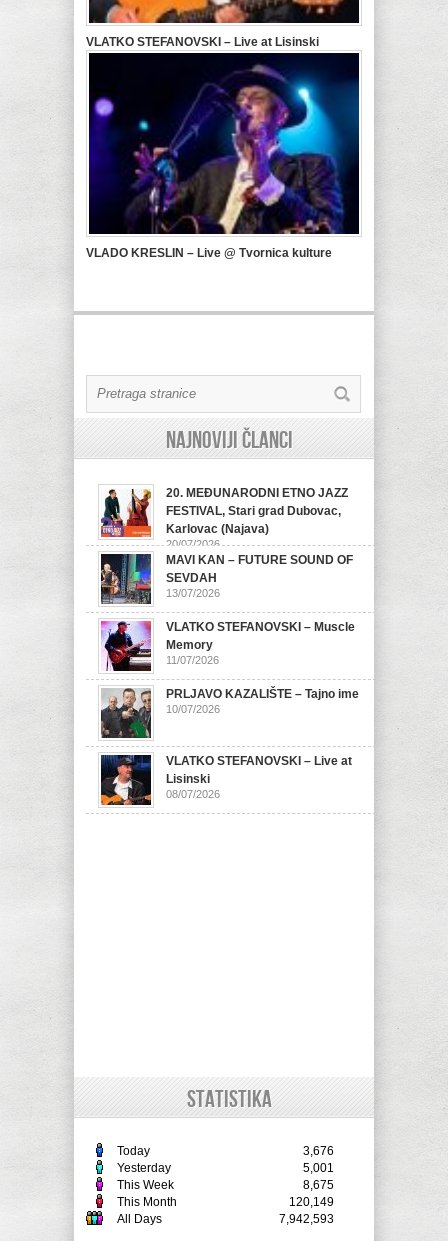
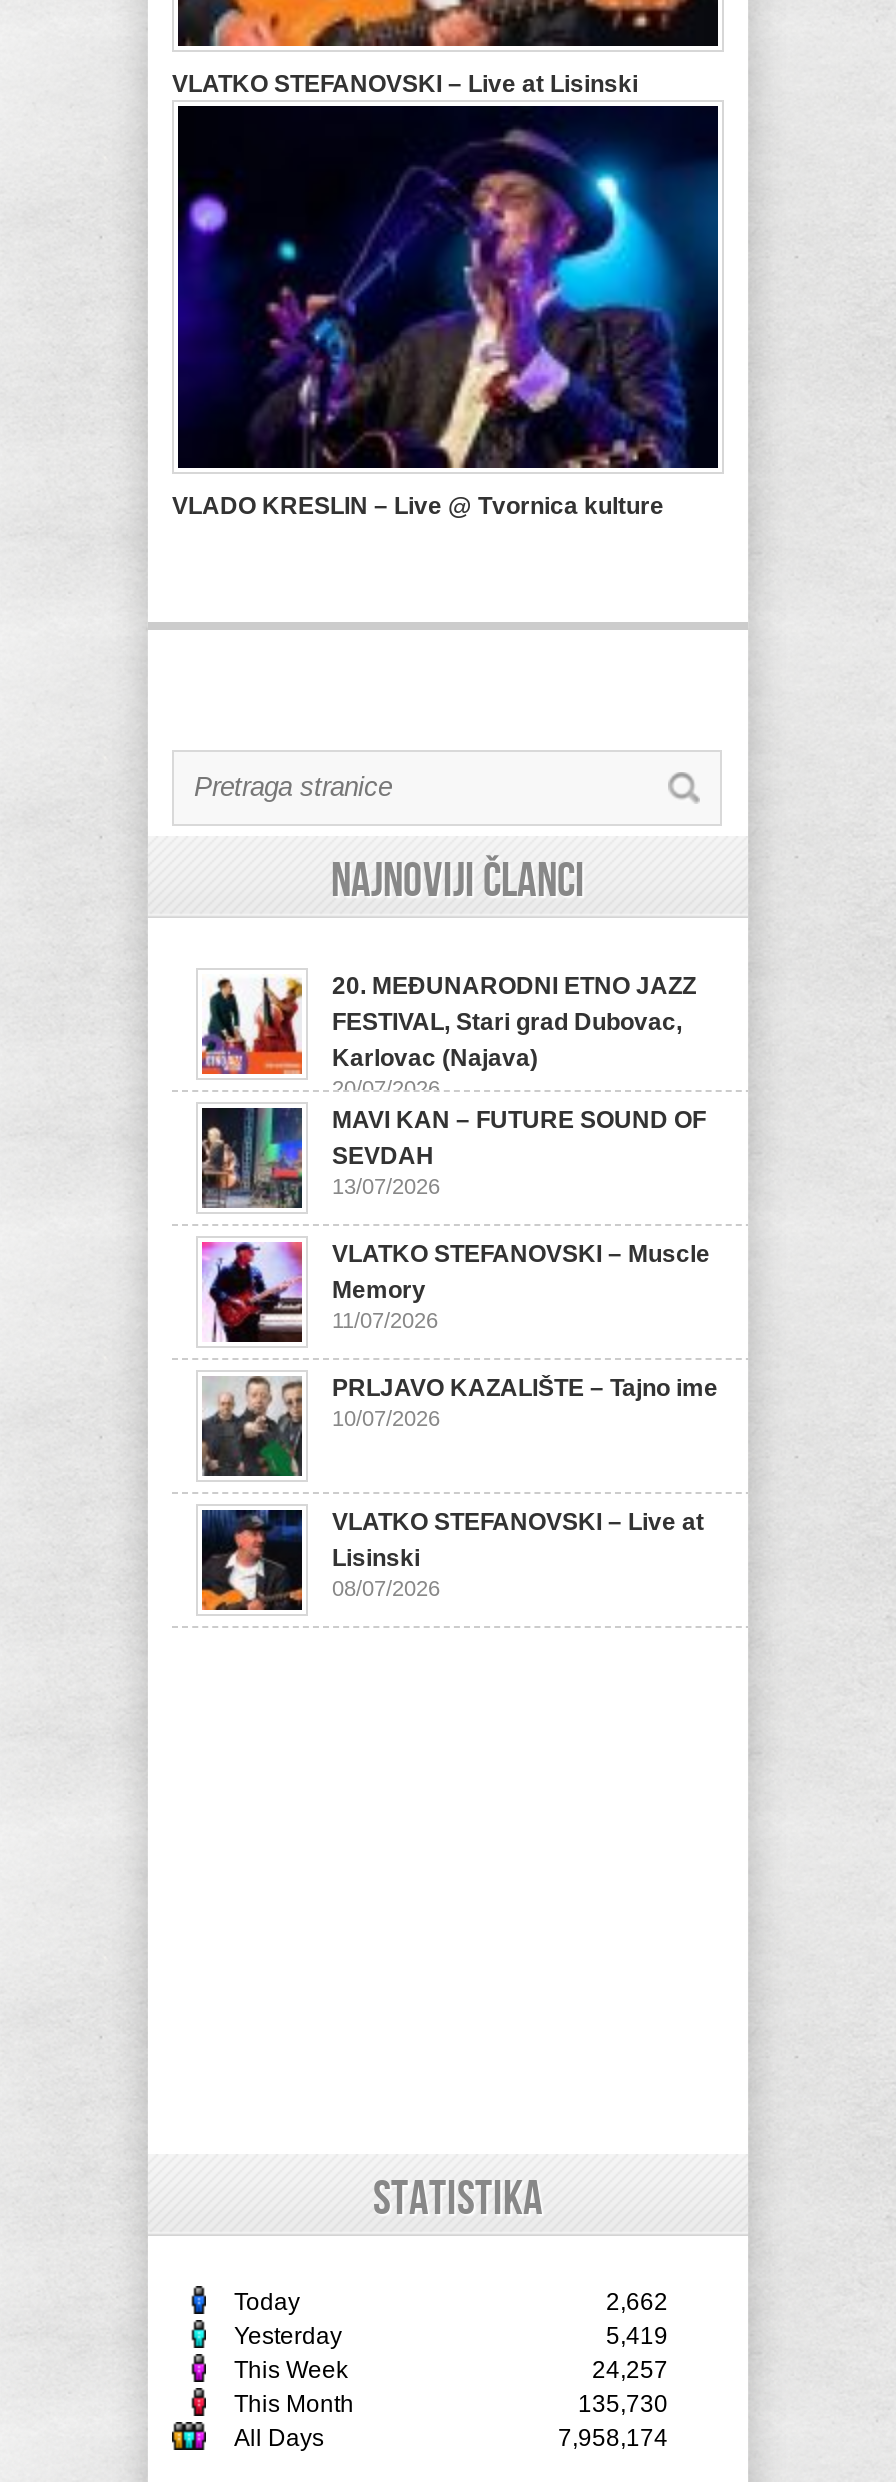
[303,1144,334,1158] 3,676 -> [606,2288,668,2316] 2,662
[303,1161,334,1175] 5,001 -> [606,2322,668,2350] 5,419
[303,1178,334,1192] 8,675 -> [592,2356,668,2384] 24,257
[289,1195,334,1209] 120,149 -> [578,2390,668,2418] 135,730
[279,1212,334,1226] 7,942,593 -> [558,2424,668,2452] 7,958,174

